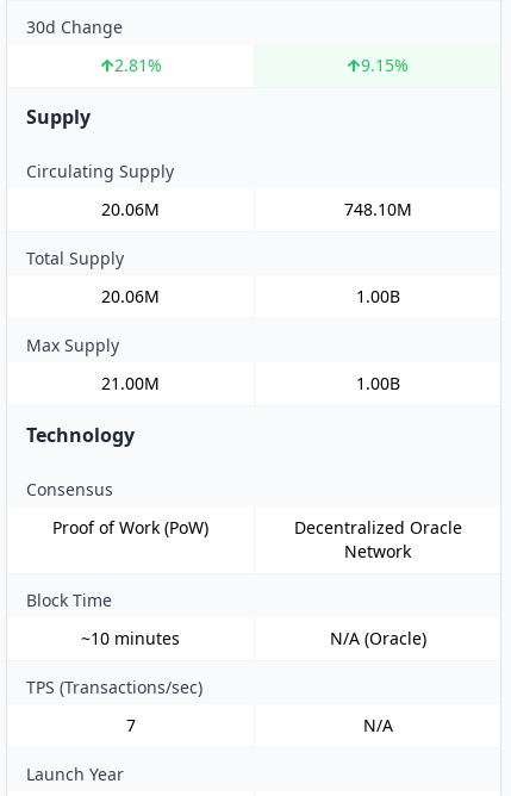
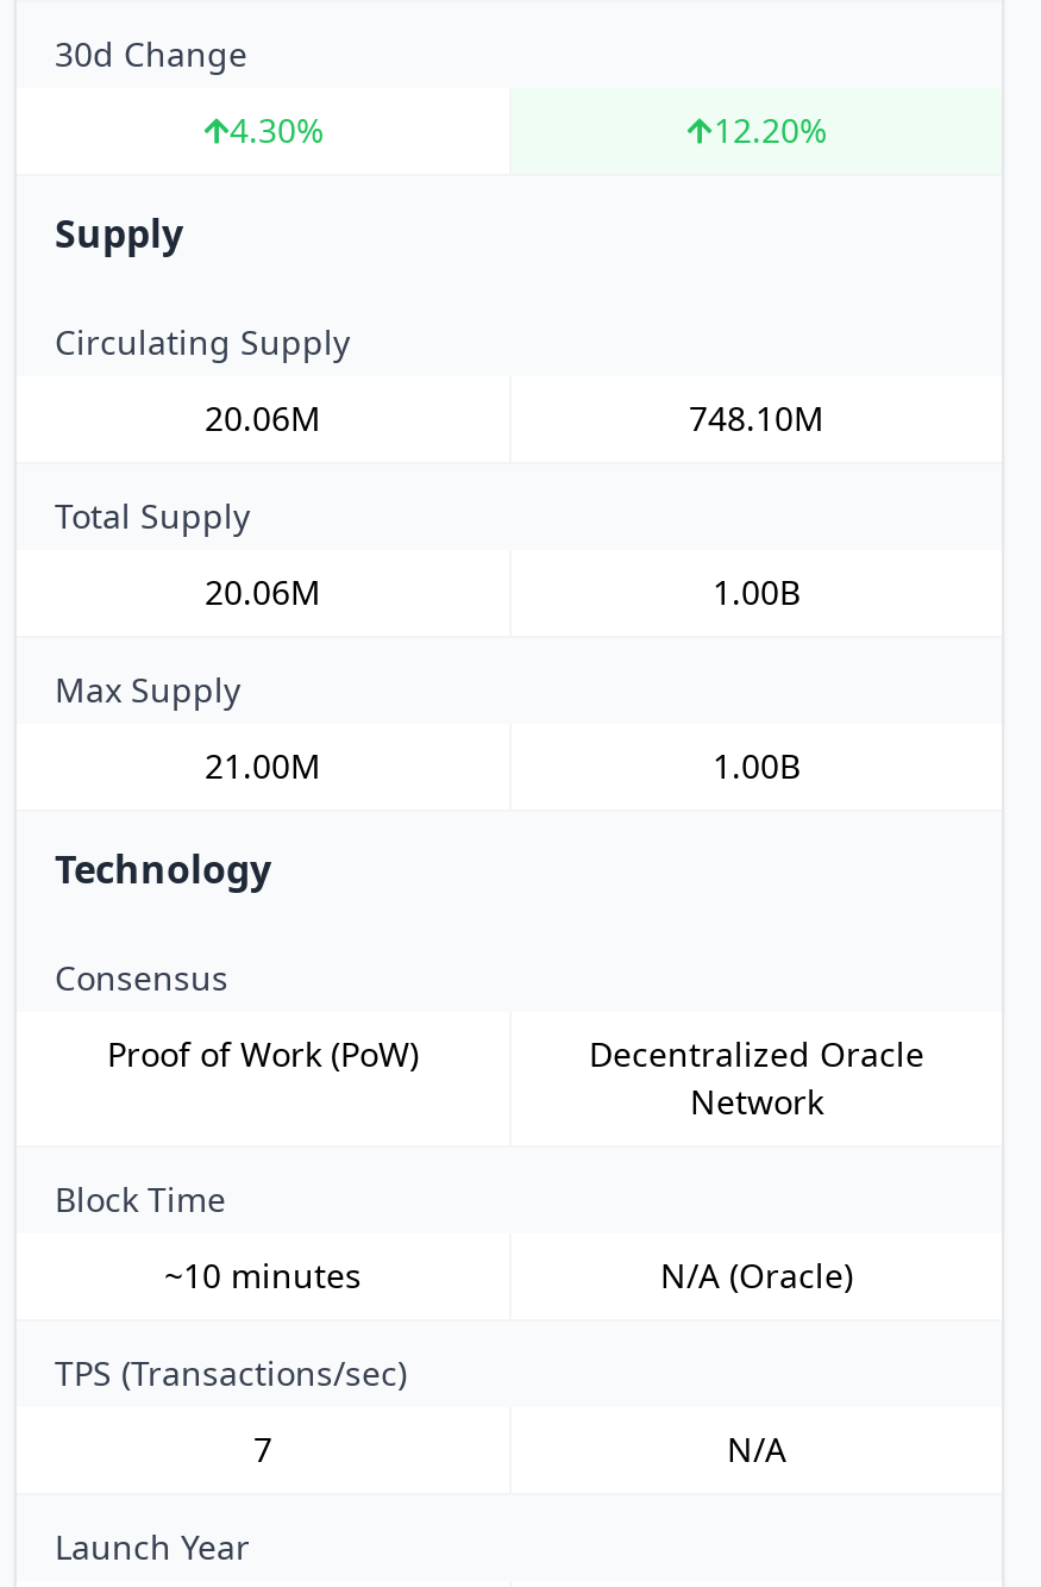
[114,54,161,76] 2.81% -> [230,107,325,152] 4.30%
[361,54,409,76] 9.15% -> [714,107,828,152] 12.20%

